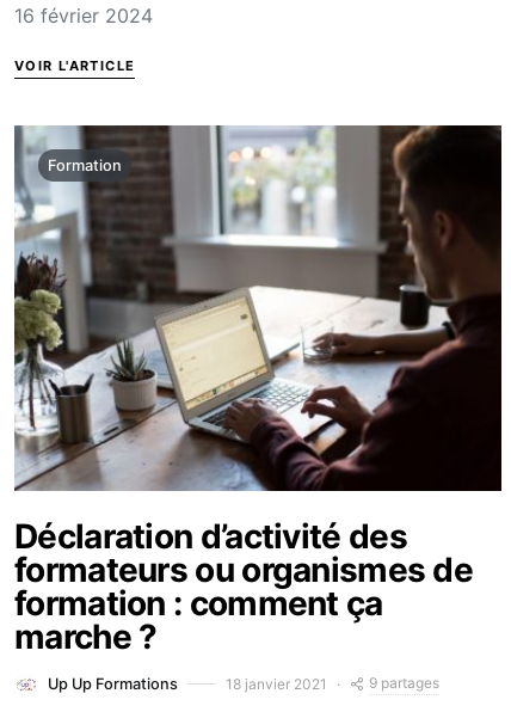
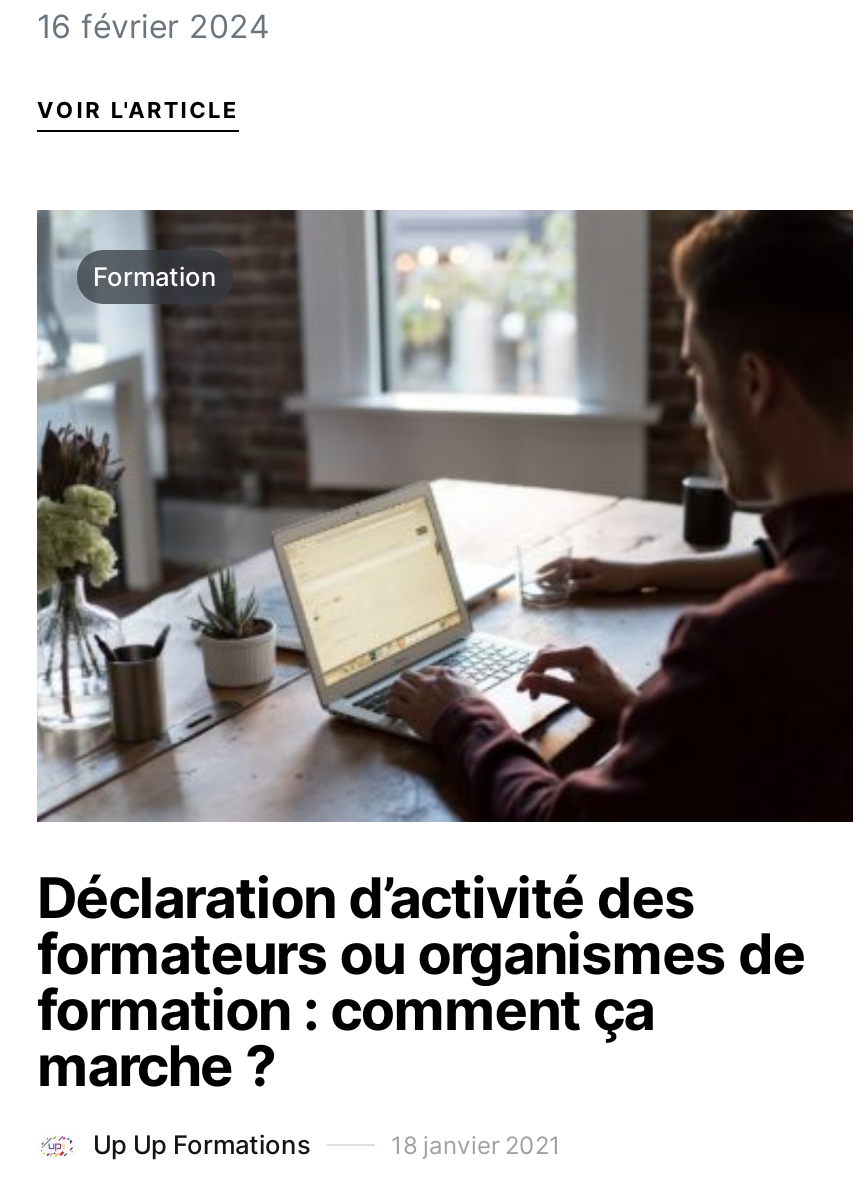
[369,674,439,692] 9 partages -> none

